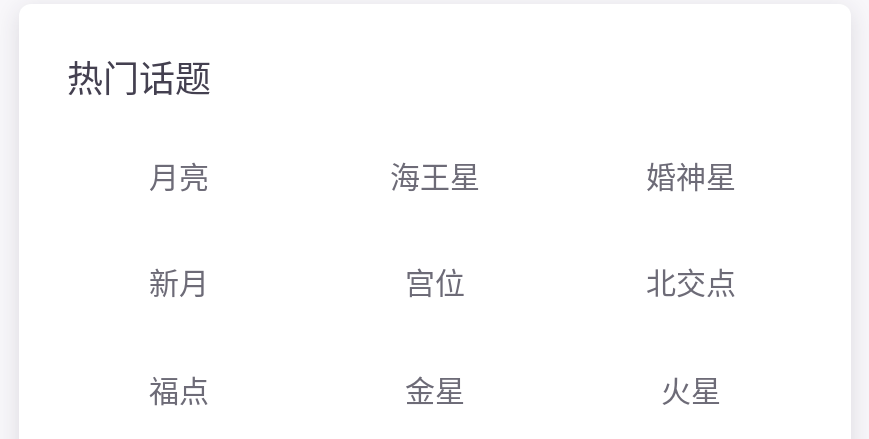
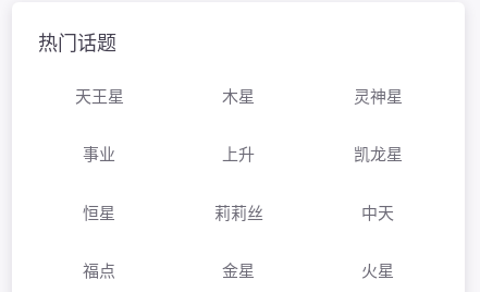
[149,158,736,303] 月亮 | 海王星 | 婚神星 | 新月 | 宫位 | 北交点 -> [75,86,402,223] 天王星 | 木星 | 灵神星 | 事业 | 上升 | 凯龙星 | 恒星 | 莉莉丝 | 中天

